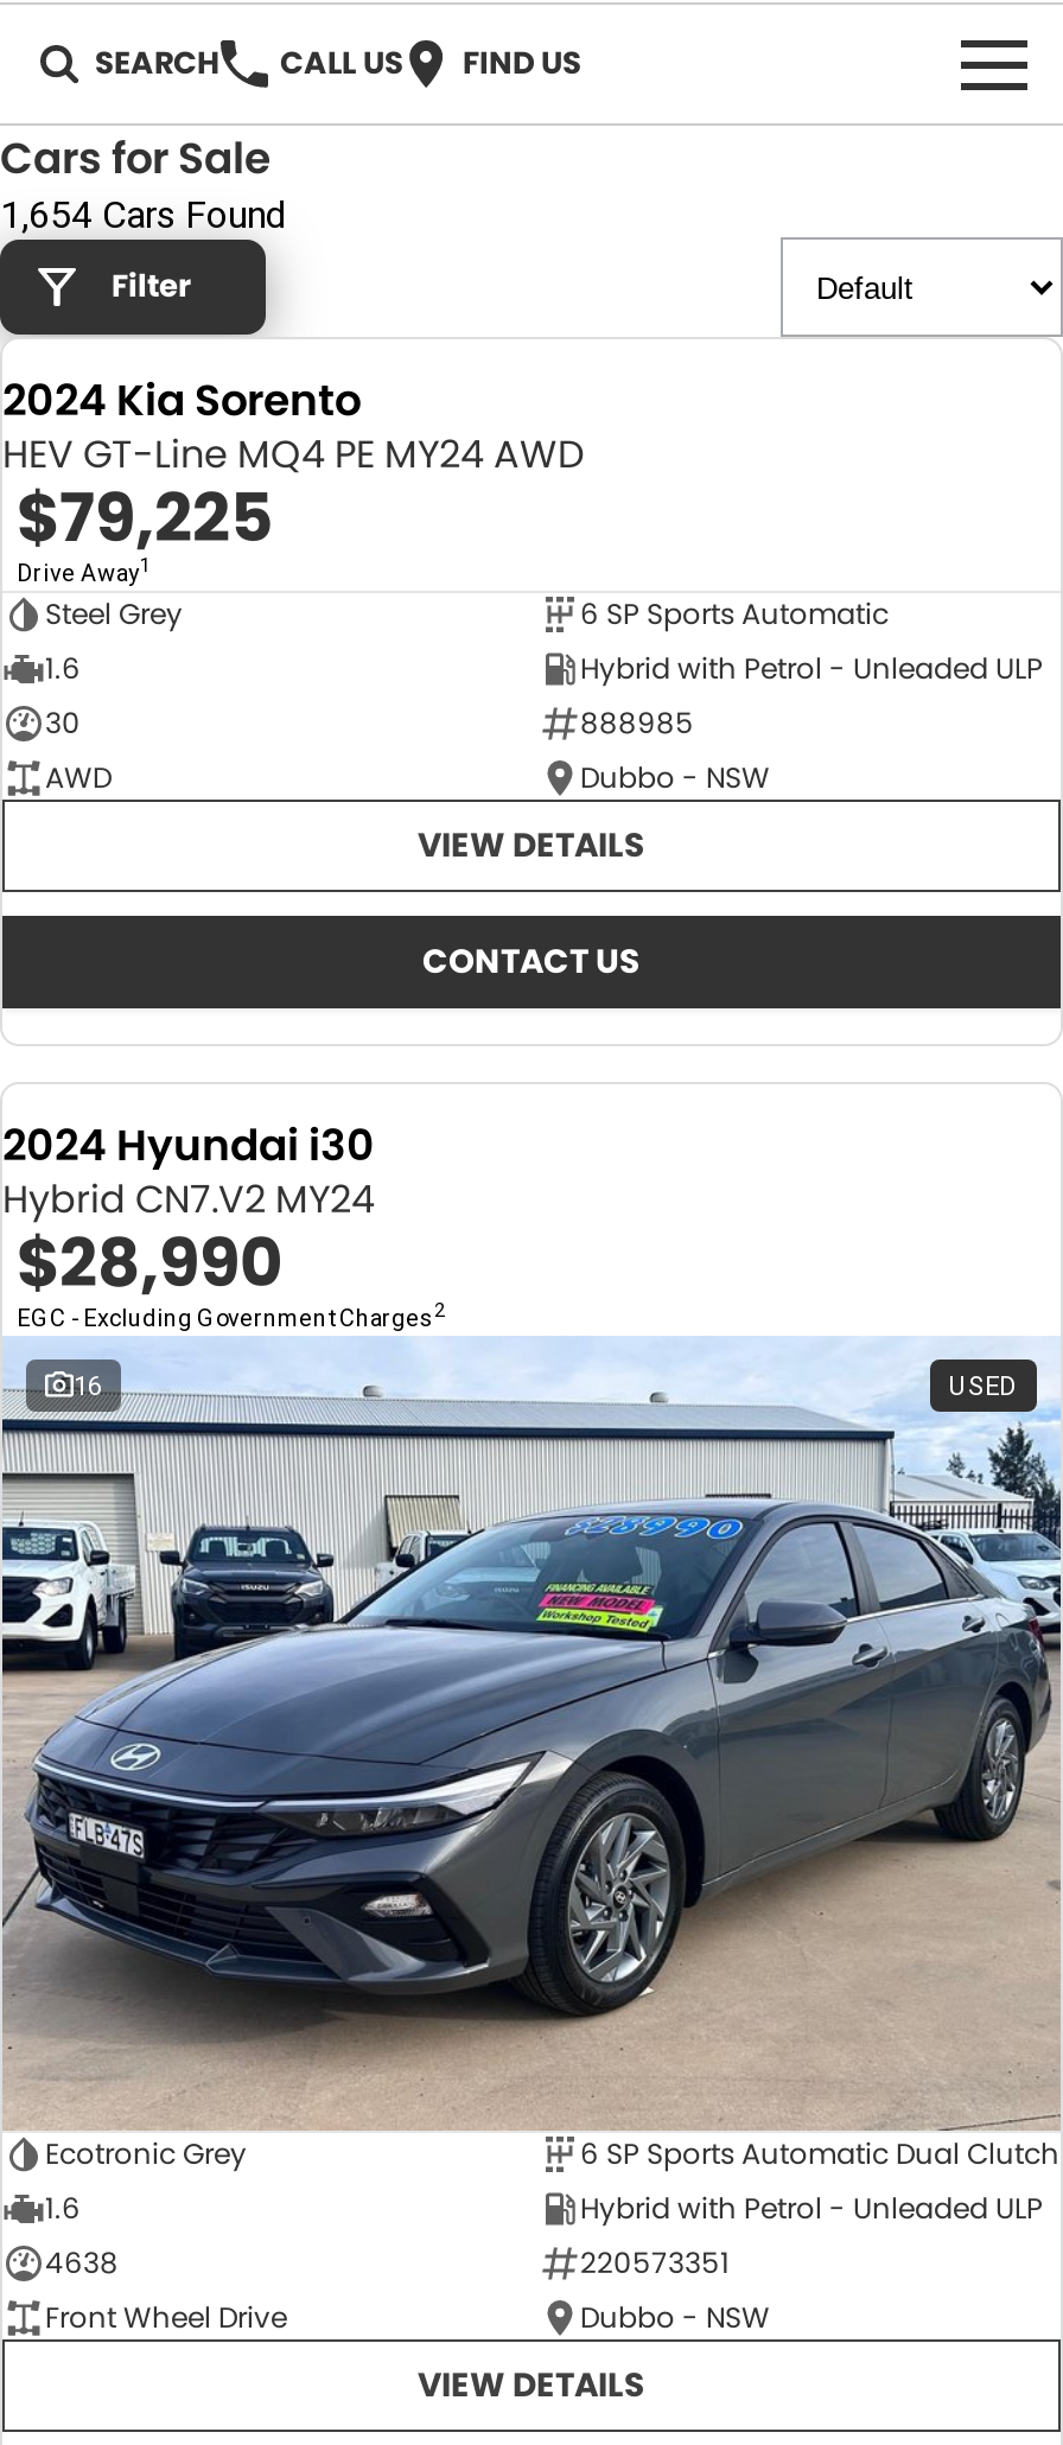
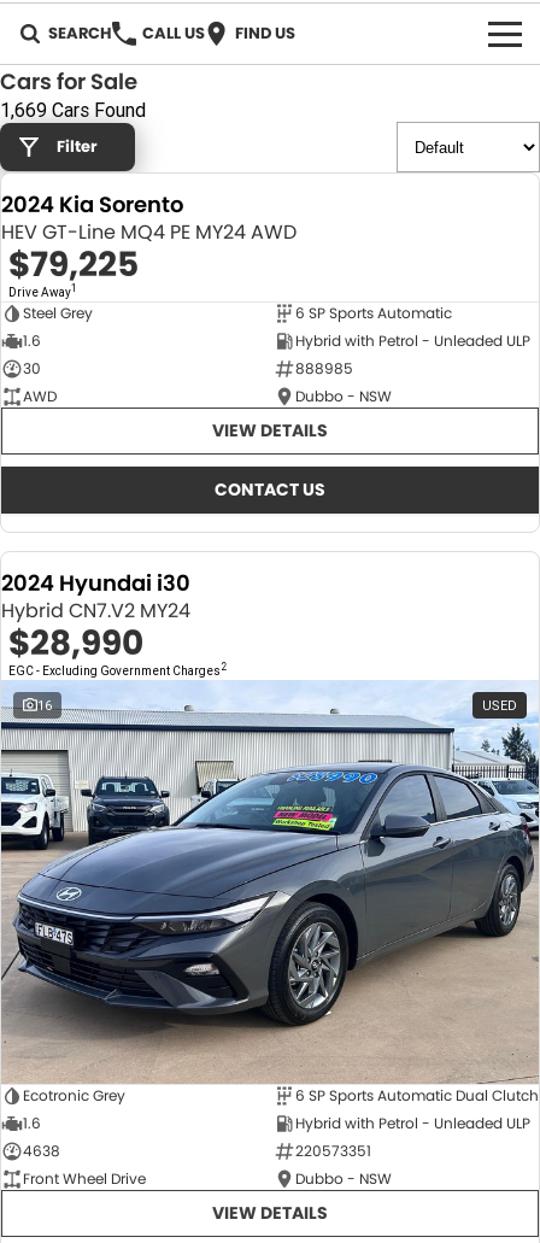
[0,190,287,237] 1,654 Cars Found -> [0,98,146,122] 1,669 Cars Found

